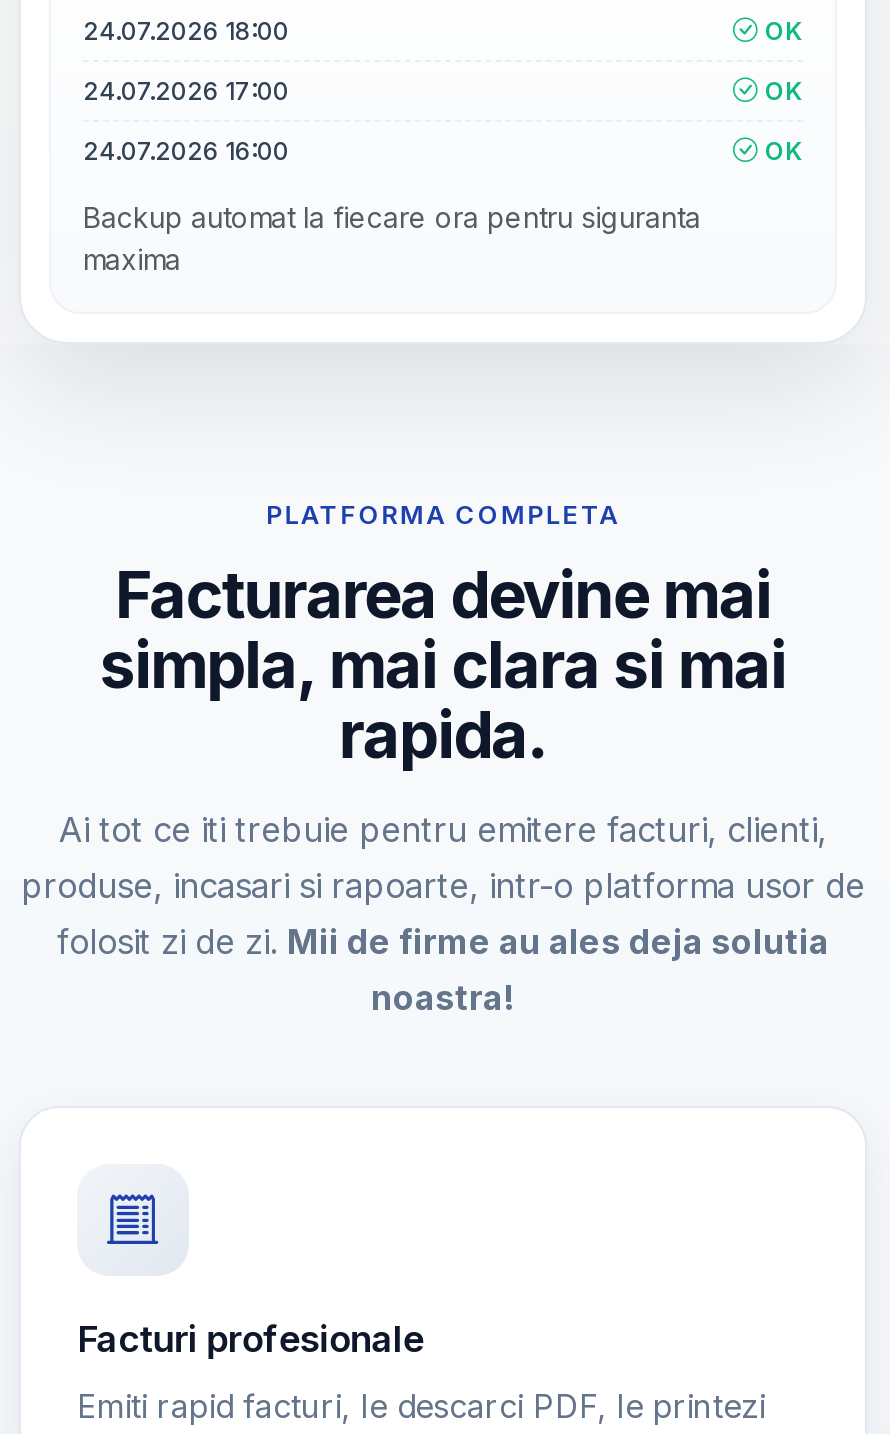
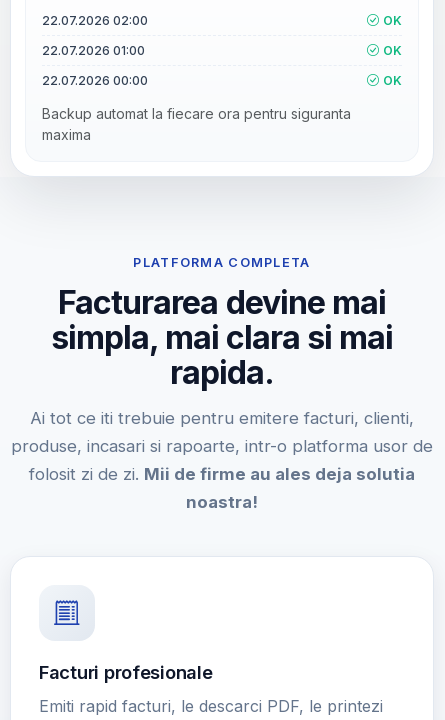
[83,16,289,46] 24.07.2026 18:00 -> [42,13,148,28] 22.07.2026 02:00
[83,76,289,106] 24.07.2026 17:00 -> [42,43,145,58] 22.07.2026 01:00
[83,136,289,166] 24.07.2026 16:00 -> [42,73,148,88] 22.07.2026 00:00

